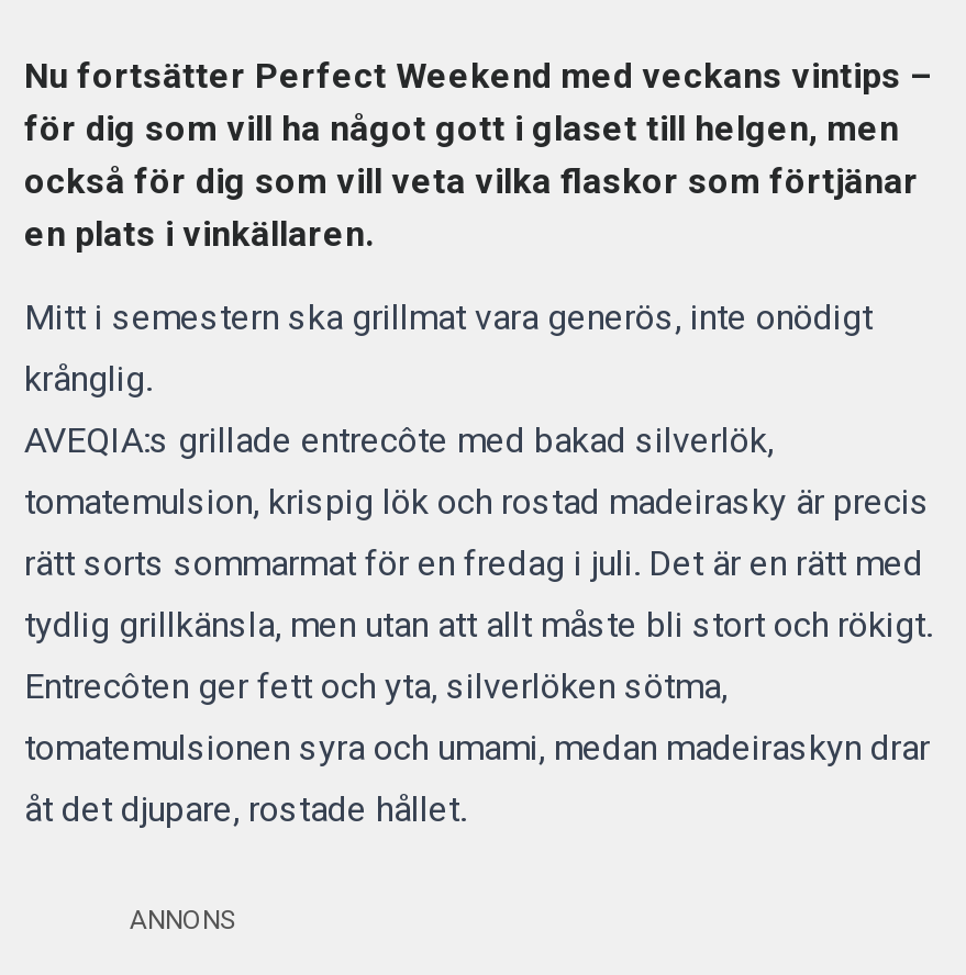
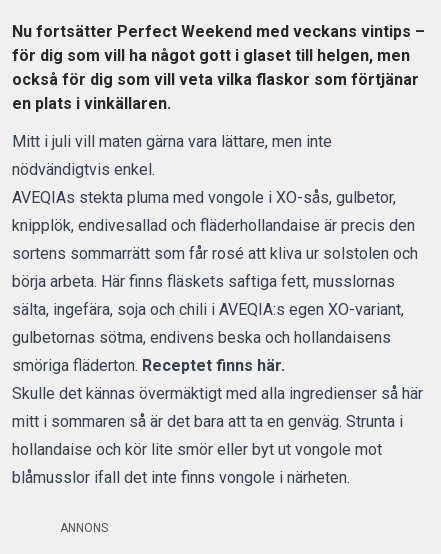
[24,296,932,830] Mitt i semestern ska grillmat vara generös, inte onödigt | krånglig. | AVEQIA:s grillade entrecôte med bakad silverlök, | tomatemulsion, krispig lök och rostad madeirasky är precis | rätt sorts sommarmat för en fredag i juli. Det är en rätt med | tydlig grillkänsla, men utan att allt måste bli stort och rökigt. | Entrecôten ger fett och yta, silverlöken sötma, | tomatemulsionen syra och umami, medan madeiraskyn drar | åt det djupare, rostade hållet. -> [12,132,423,487] Mitt i juli vill maten gärna vara lättare, men inte | nödvändigtvis enkel. | AVEQIAs stekta pluma med vongole i XO-sås, gulbetor, | knipplök, endivesallad och fläderhollandaise är precis den | sortens sommarrätt som får rosé att kliva ur solstolen och | börja arbeta. Här finns fläskets saftiga fett, musslornas | sälta, ingefära, soja och chili i AVEQIA:s egen XO-variant, | gulbetornas sötma, endivens beska och hollandaisens | smöriga fläderton. Receptet finns här. | Skulle det kännas övermäktigt med alla ingredienser så här | mitt i sommaren så är det bara att ta en genväg. Strunta i | hollandaise och kör lite smör eller byt ut vongole mot | blåmusslor ifall det inte finns vongole i närheten.

